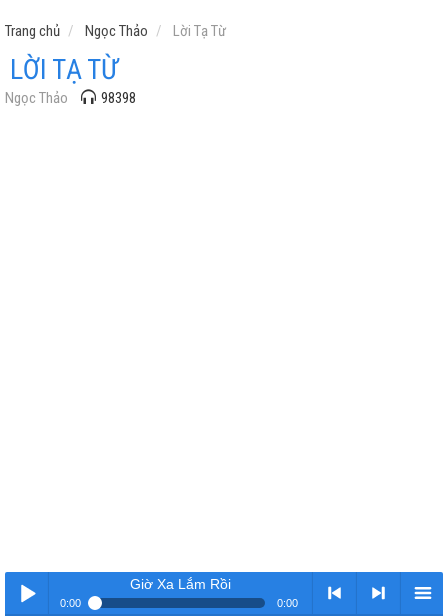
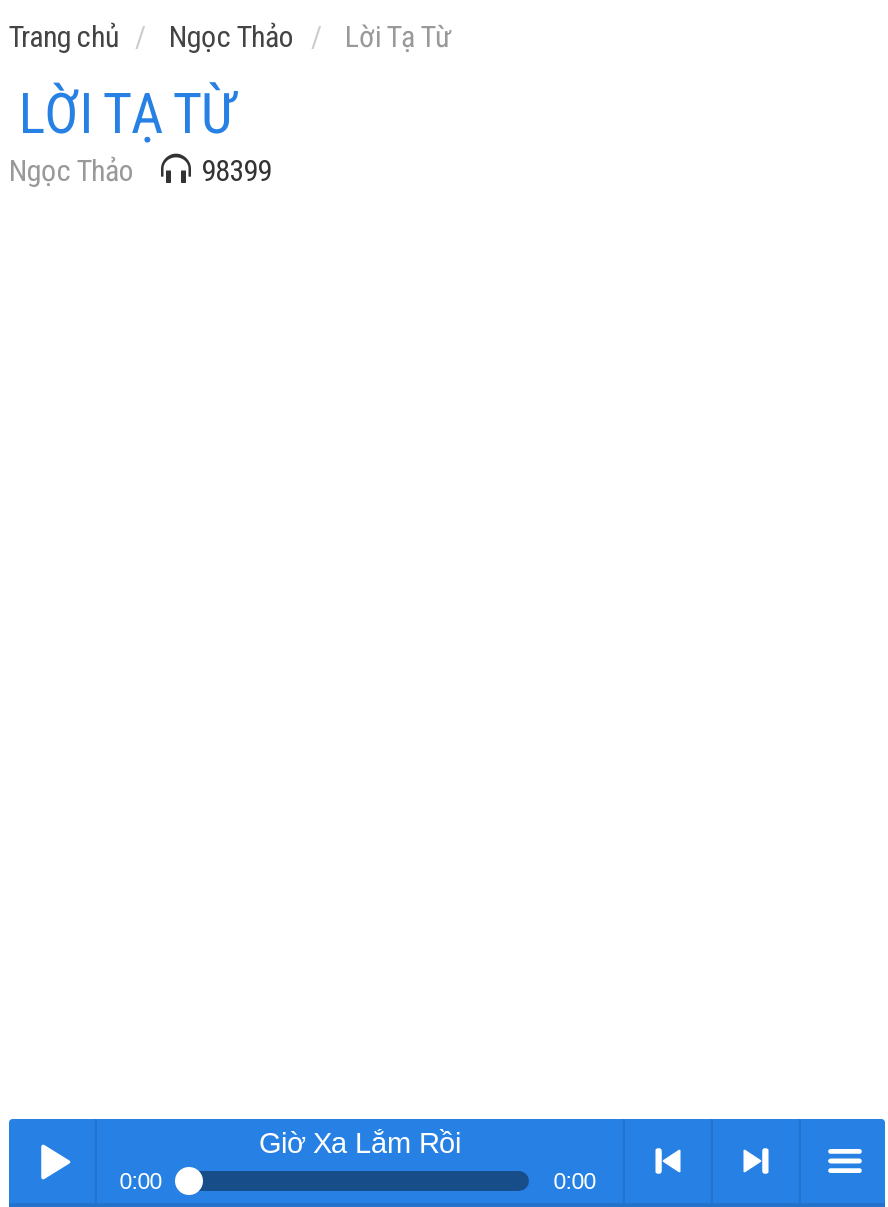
[5,89,136,107] Ngọc Thảo 98398 -> [9,153,271,189] Ngọc Thảo 98399

